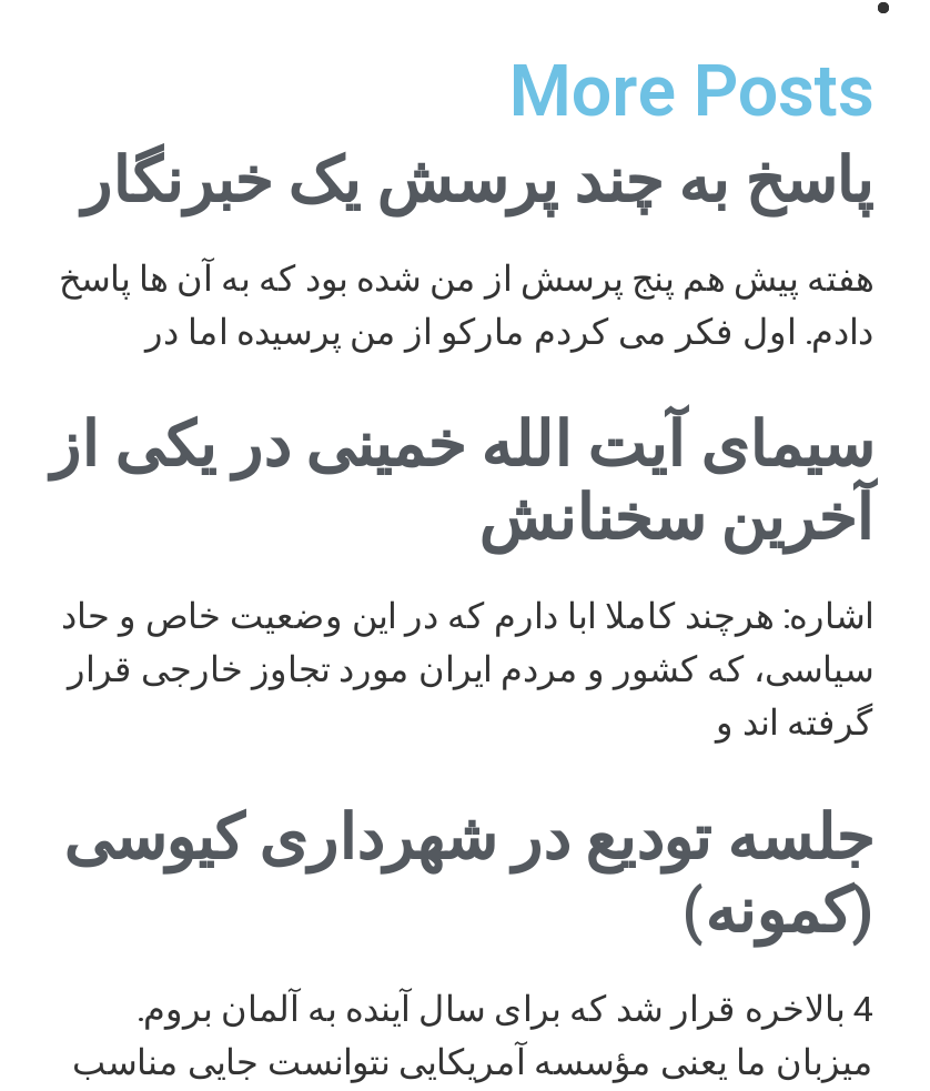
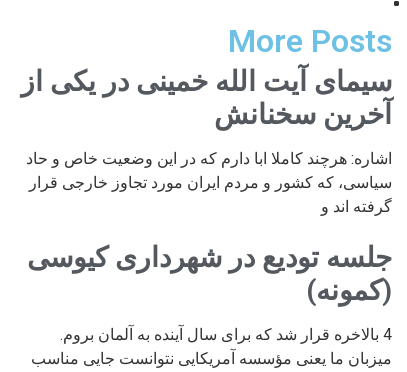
[59,144,873,352] پاسخ به چند پرسش یک خبرنگار | هفته پیش هم پنج پرسش از من شده بود که به آن ها پاسخ | دادم. اول فکر می کردم مارکو از من پرسیده اما در -> none

